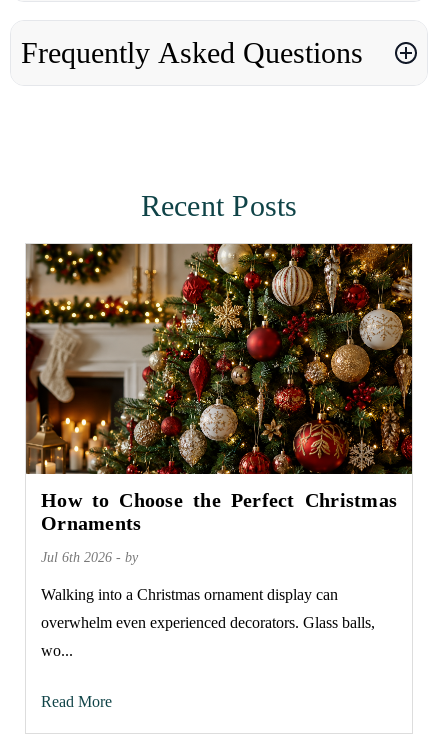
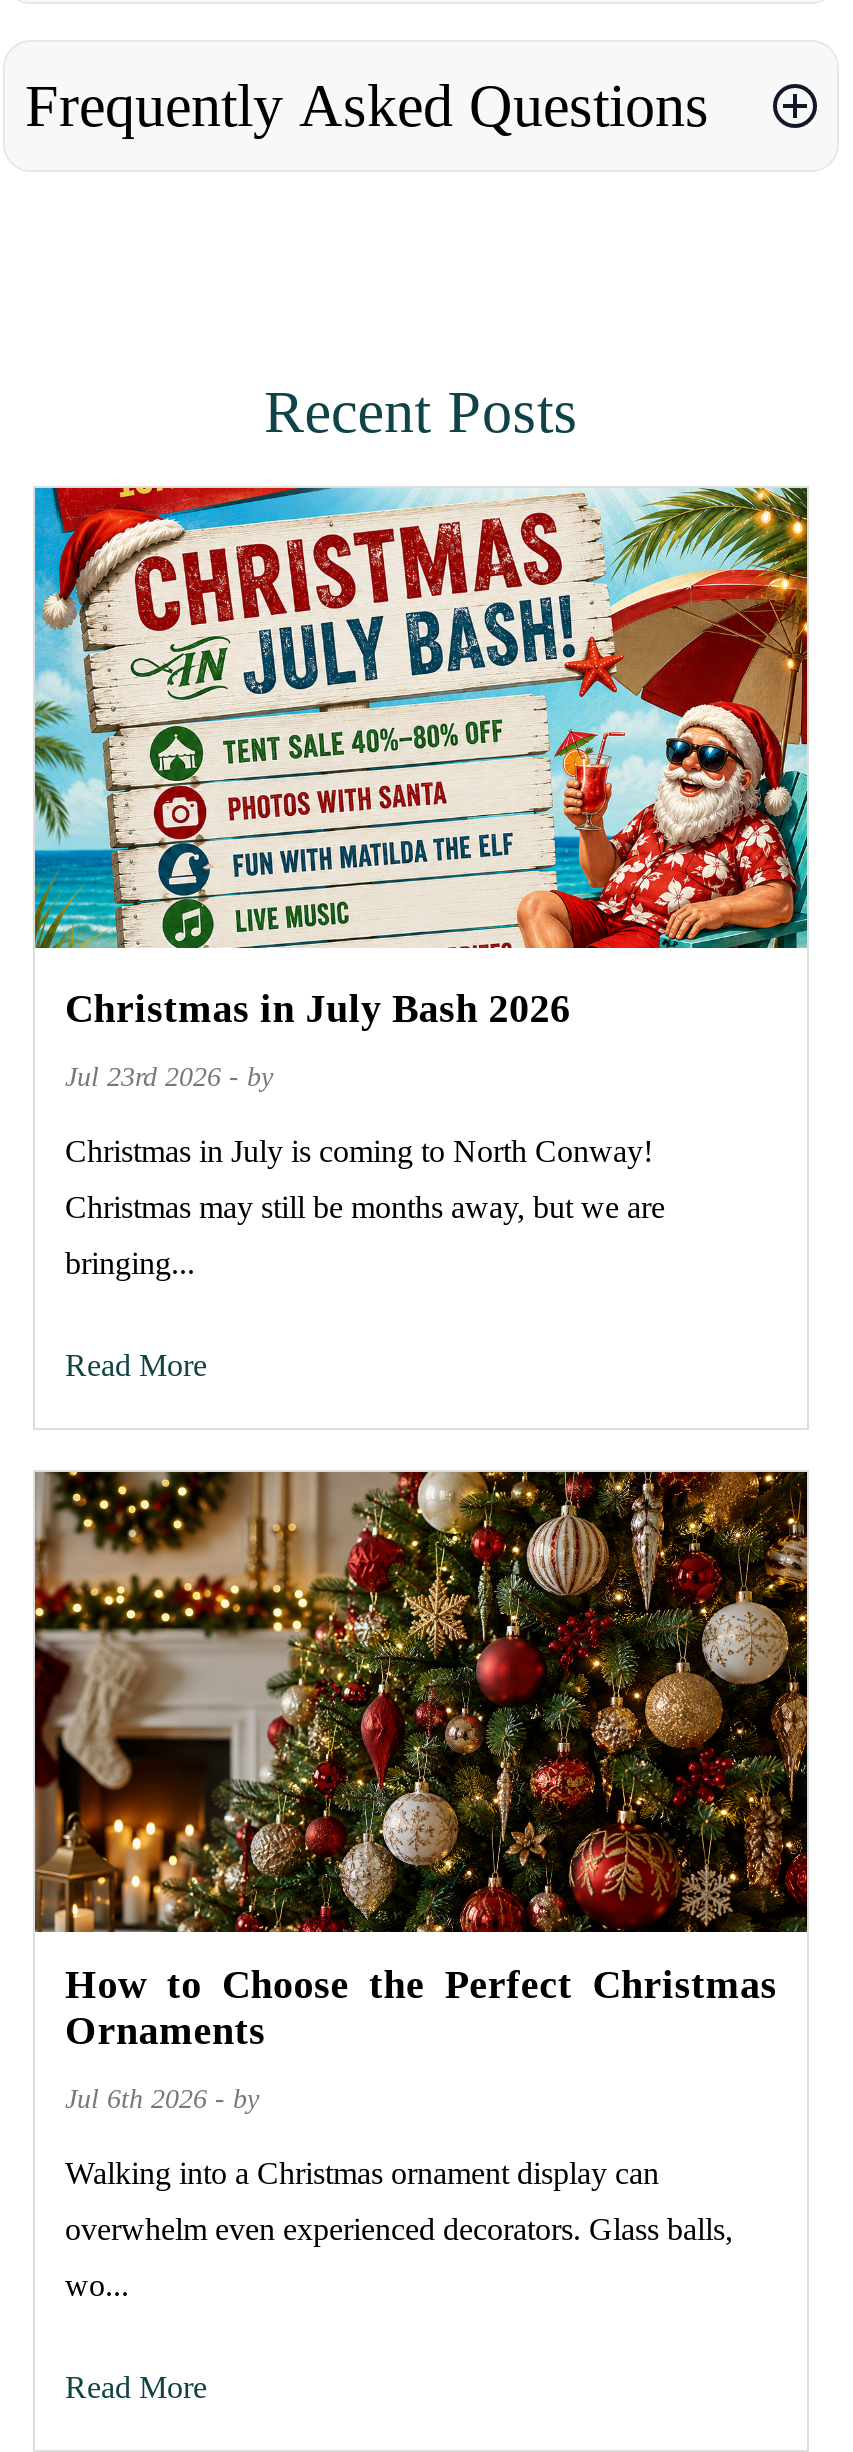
none -> [33,486,809,1382] [image] | Christmas in July Bash 2026 | Jul 23rd 2026 - by | Christmas in July is coming to North Conway! | Christmas may still be months away, but we are | bringing... | Read More

